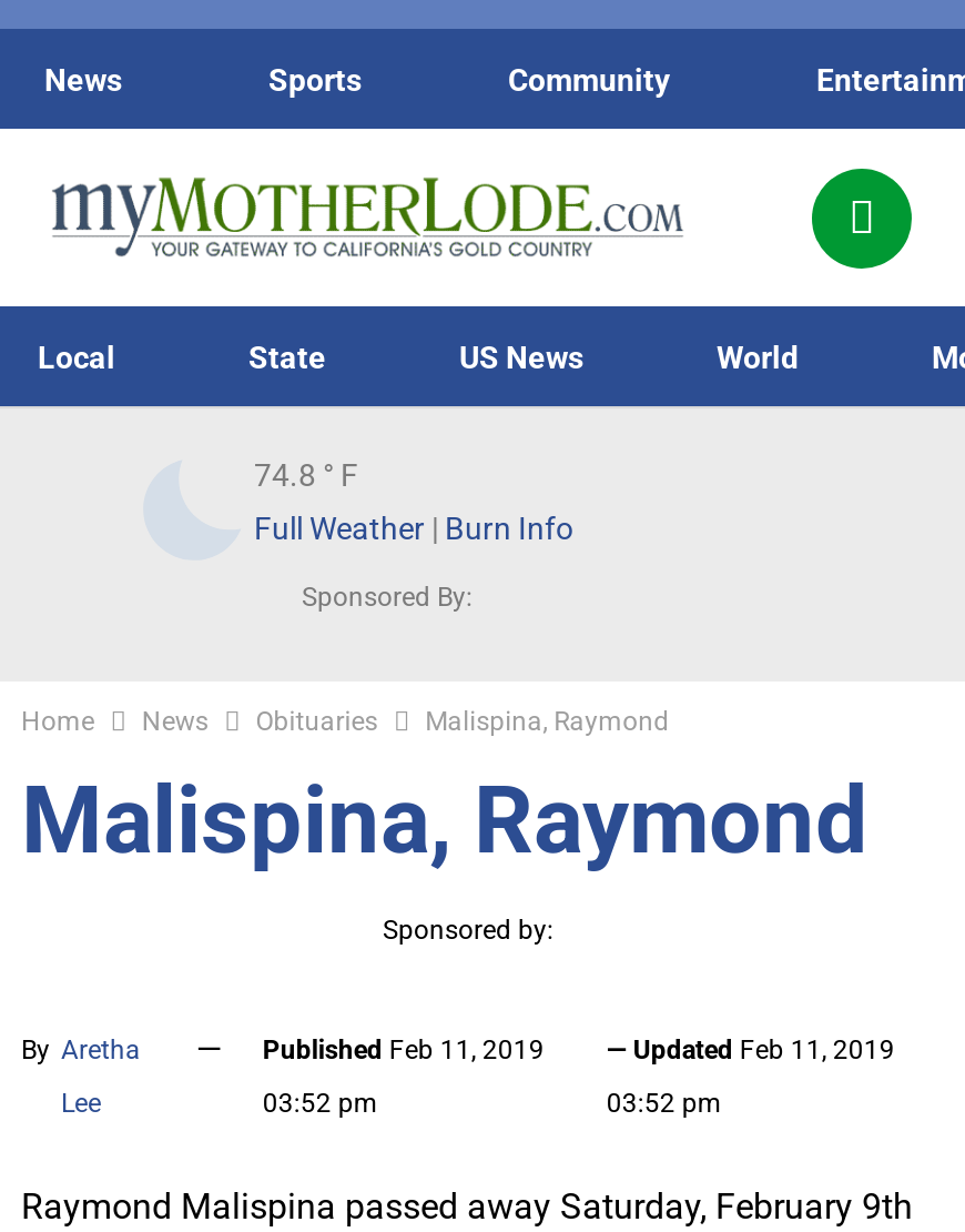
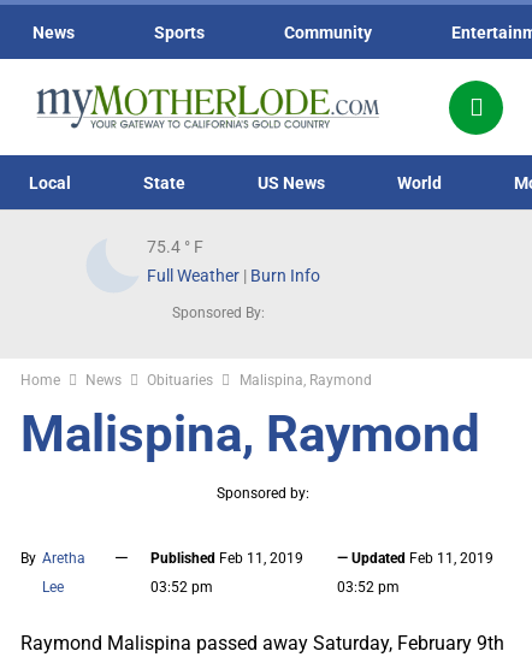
[254,457,358,493] 74.8 ° F -> [146,237,203,256] 75.4 ° F

